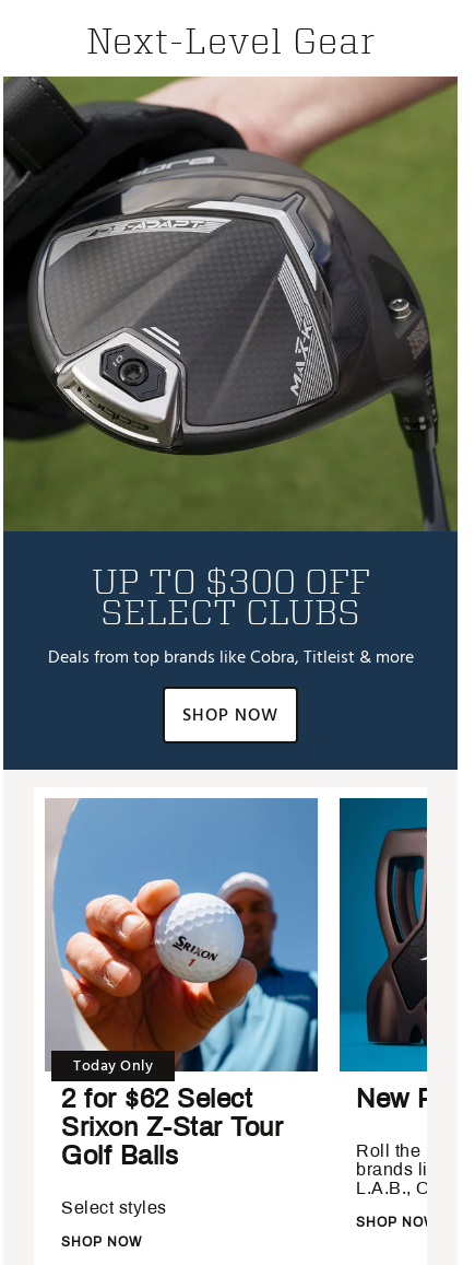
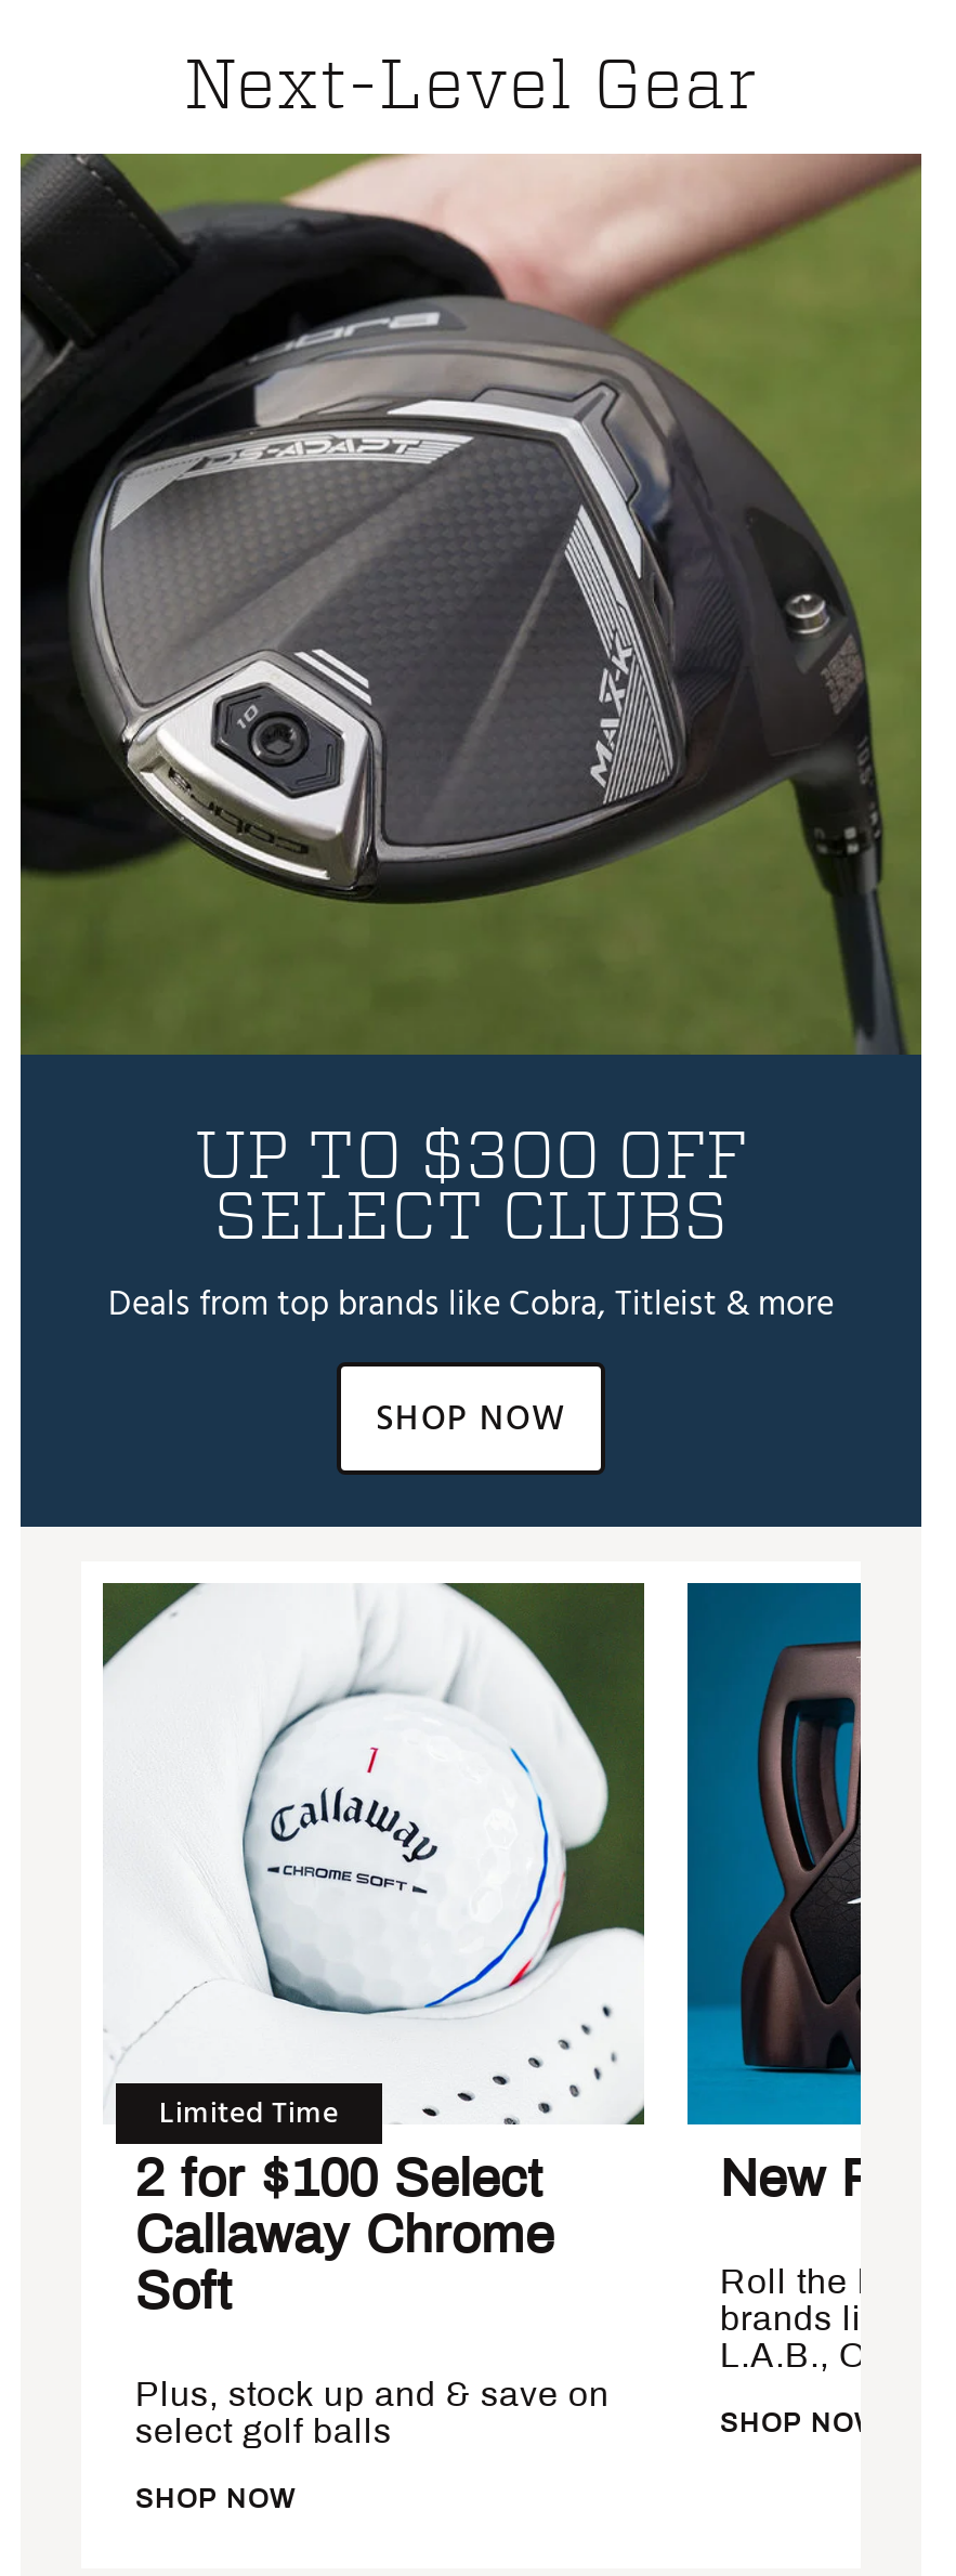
[45,797,319,1170] [image] | Today Only | 2 for $62 Select | Srixon Z-Star Tour | Golf Balls -> [103,1581,646,2320] [image] | Limited Time | 2 for $100 Select | Callaway Chrome | Soft
[61,1199,167,1217] Select styles -> [135,2376,610,2450] Plus, stock up and & save on | select golf balls

